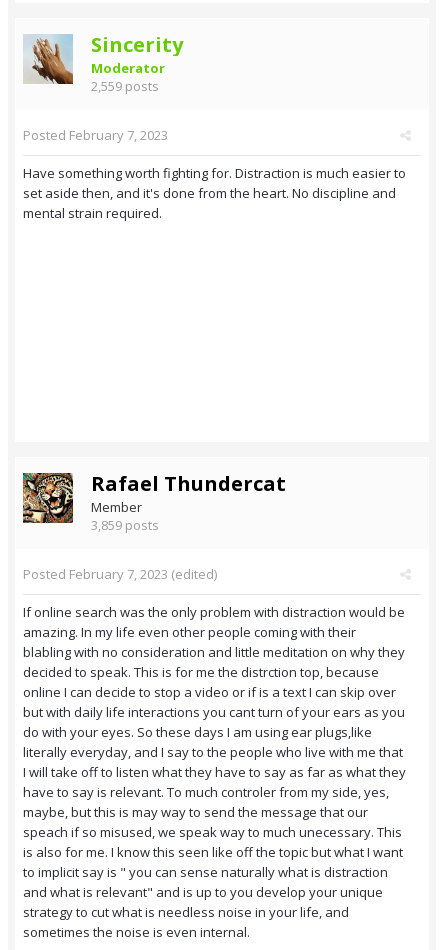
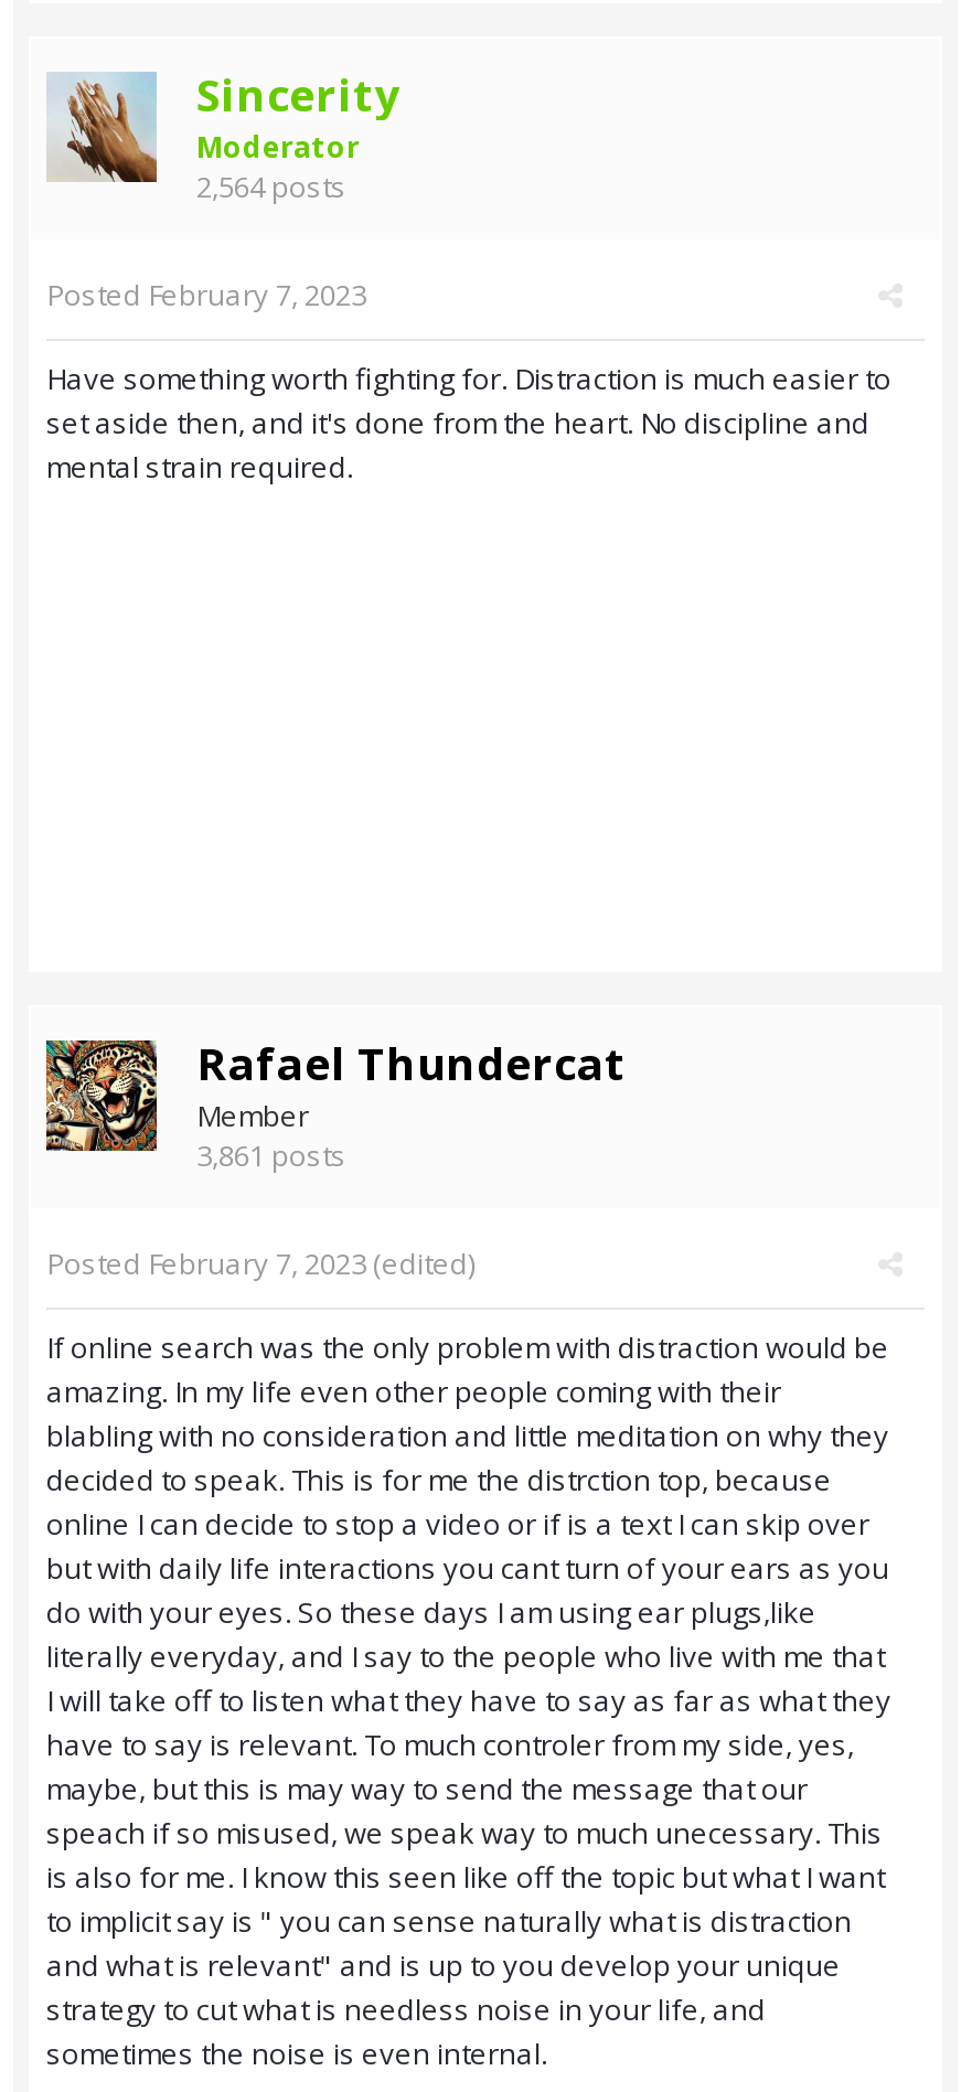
[91,77,159,95] 2,559 posts -> [196,167,346,207] 2,564 posts
[91,516,159,534] 3,859 posts -> [196,1136,346,1175] 3,861 posts

